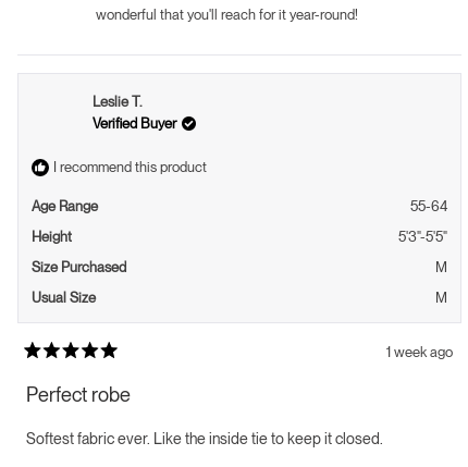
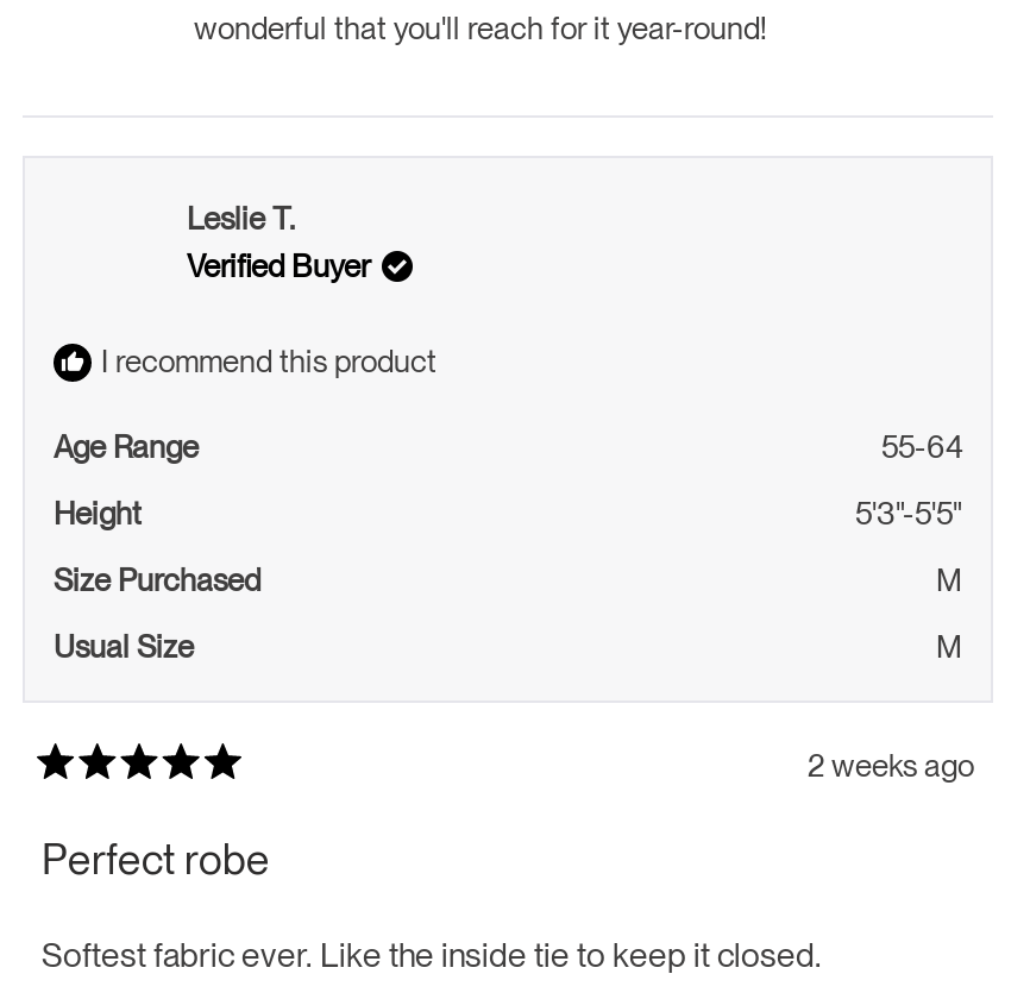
[386,344,453,360] 1 week ago -> [808,748,974,784] 2 weeks ago

